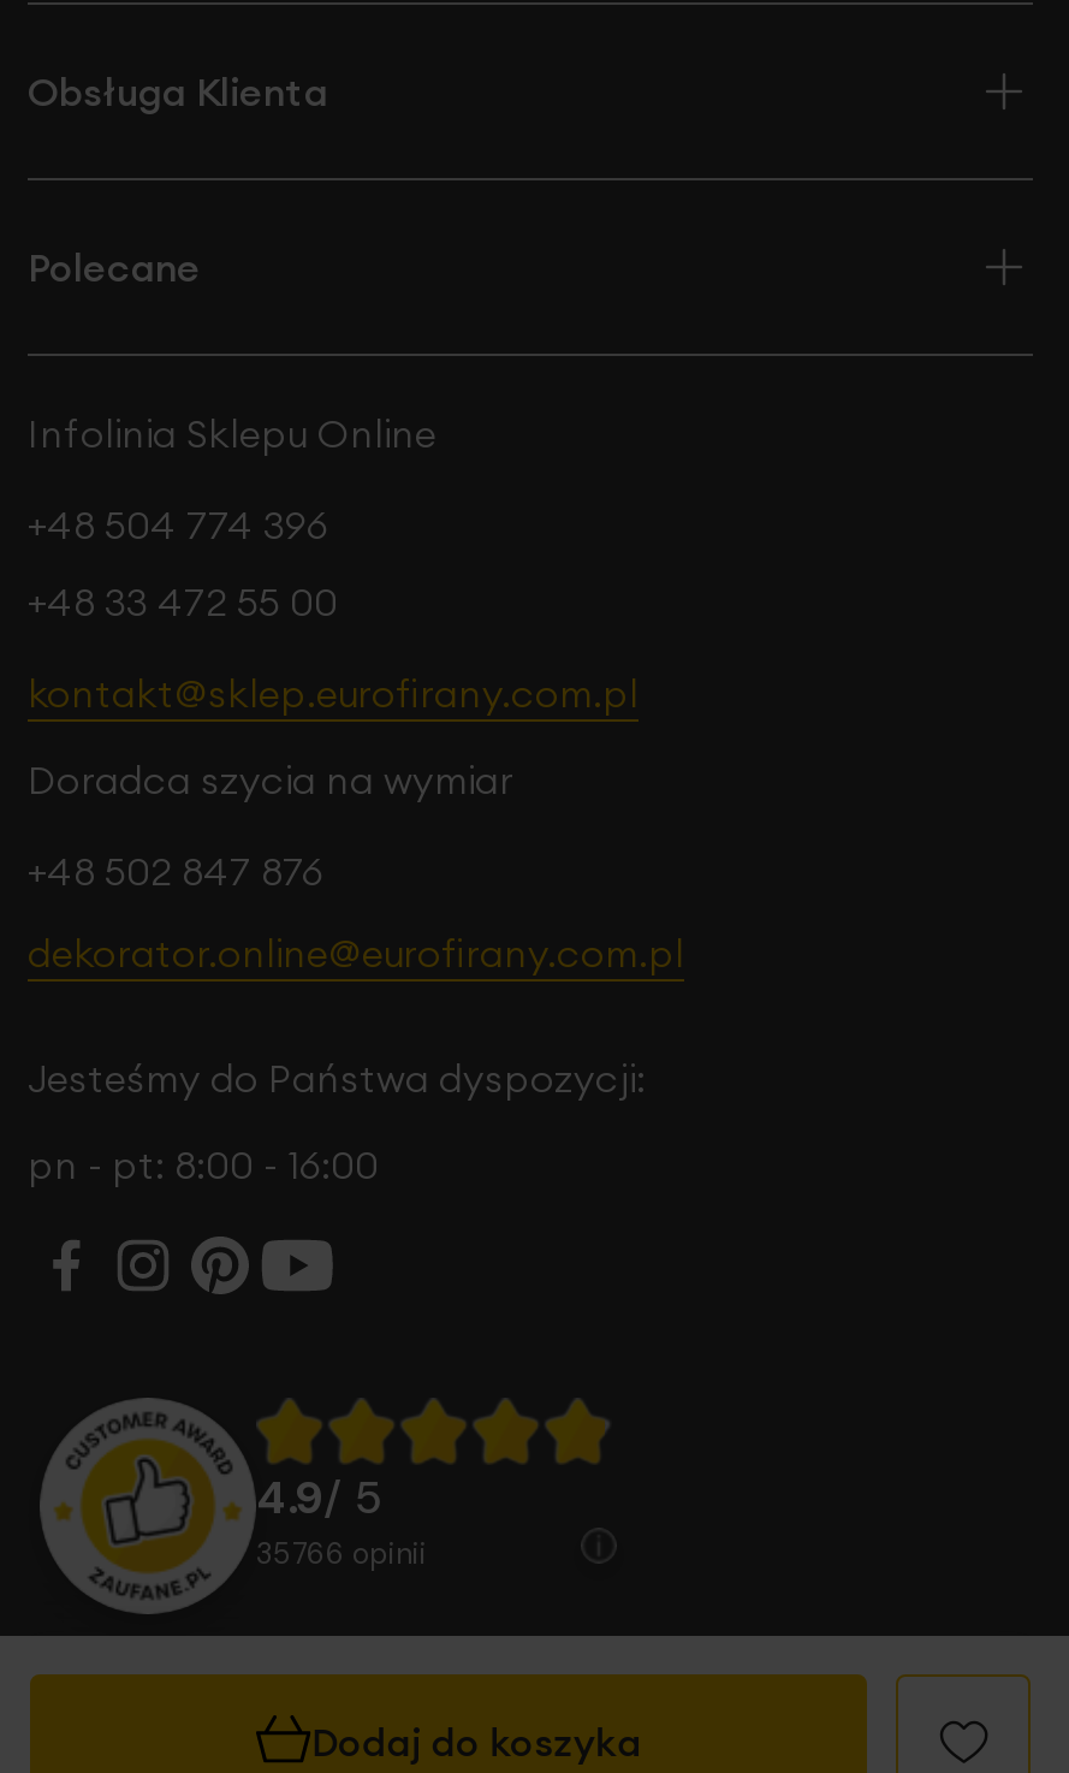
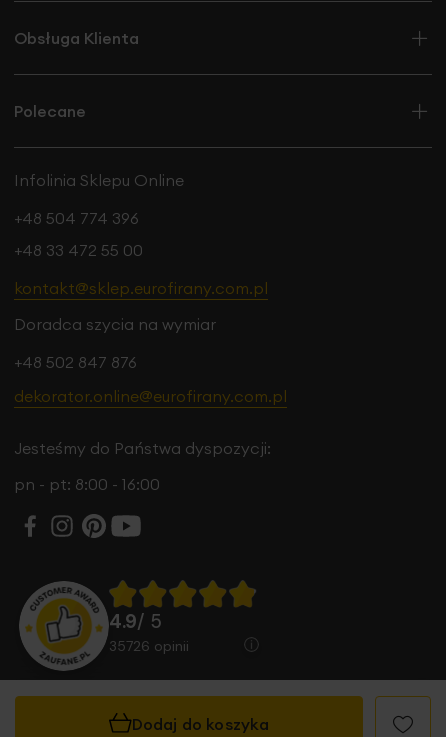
[256,1535,427,1573] 35766 opinii -> [109,636,189,654] 35726 opinii

